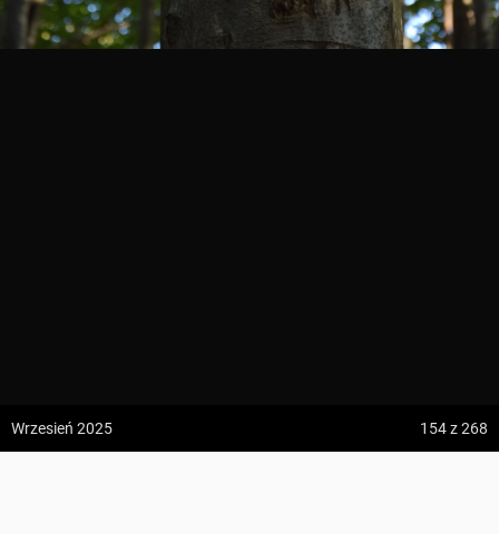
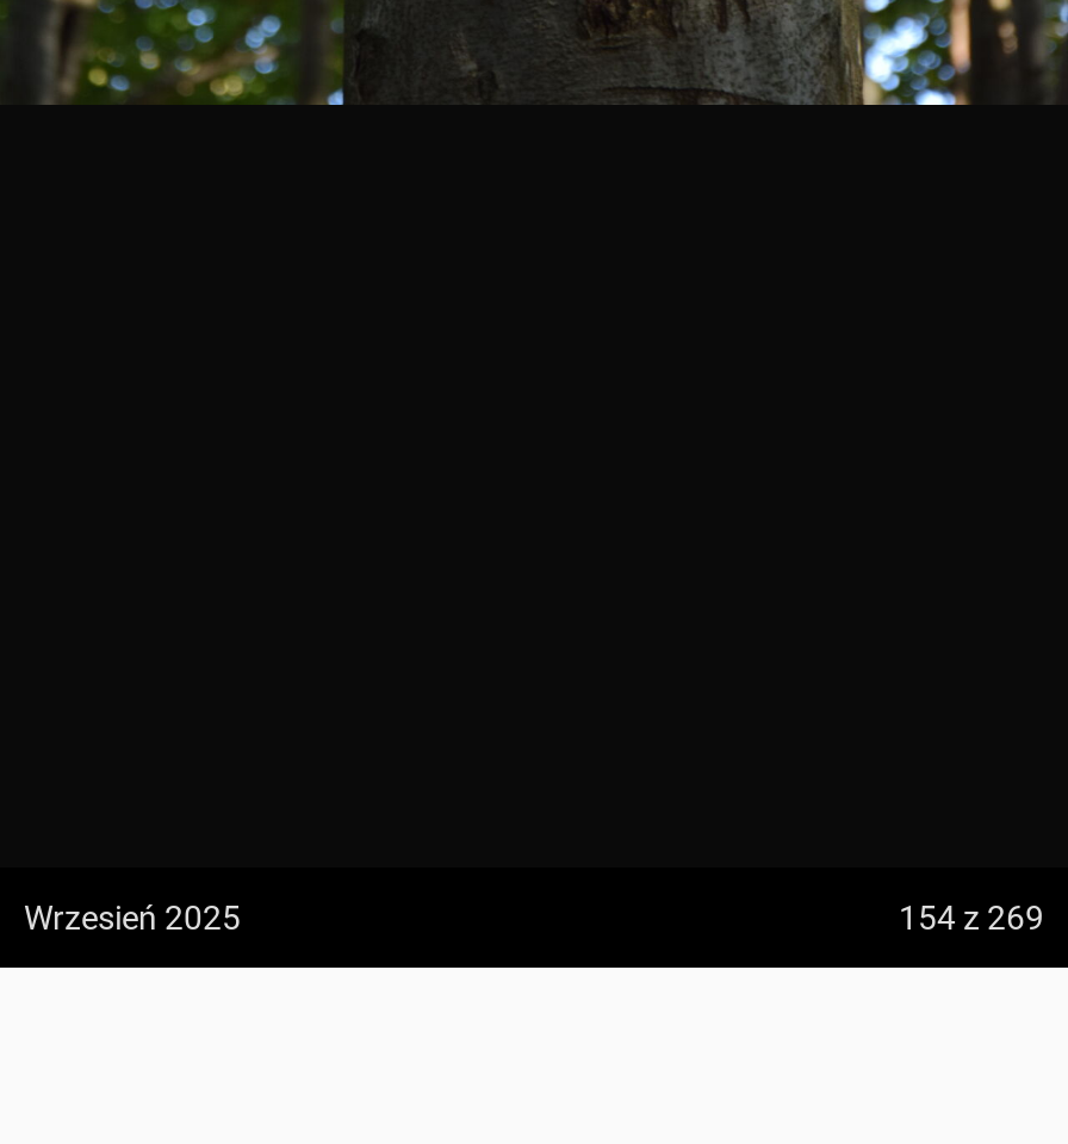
[420,419,488,437] 154 z 268 -> [899,899,1044,937] 154 z 269

